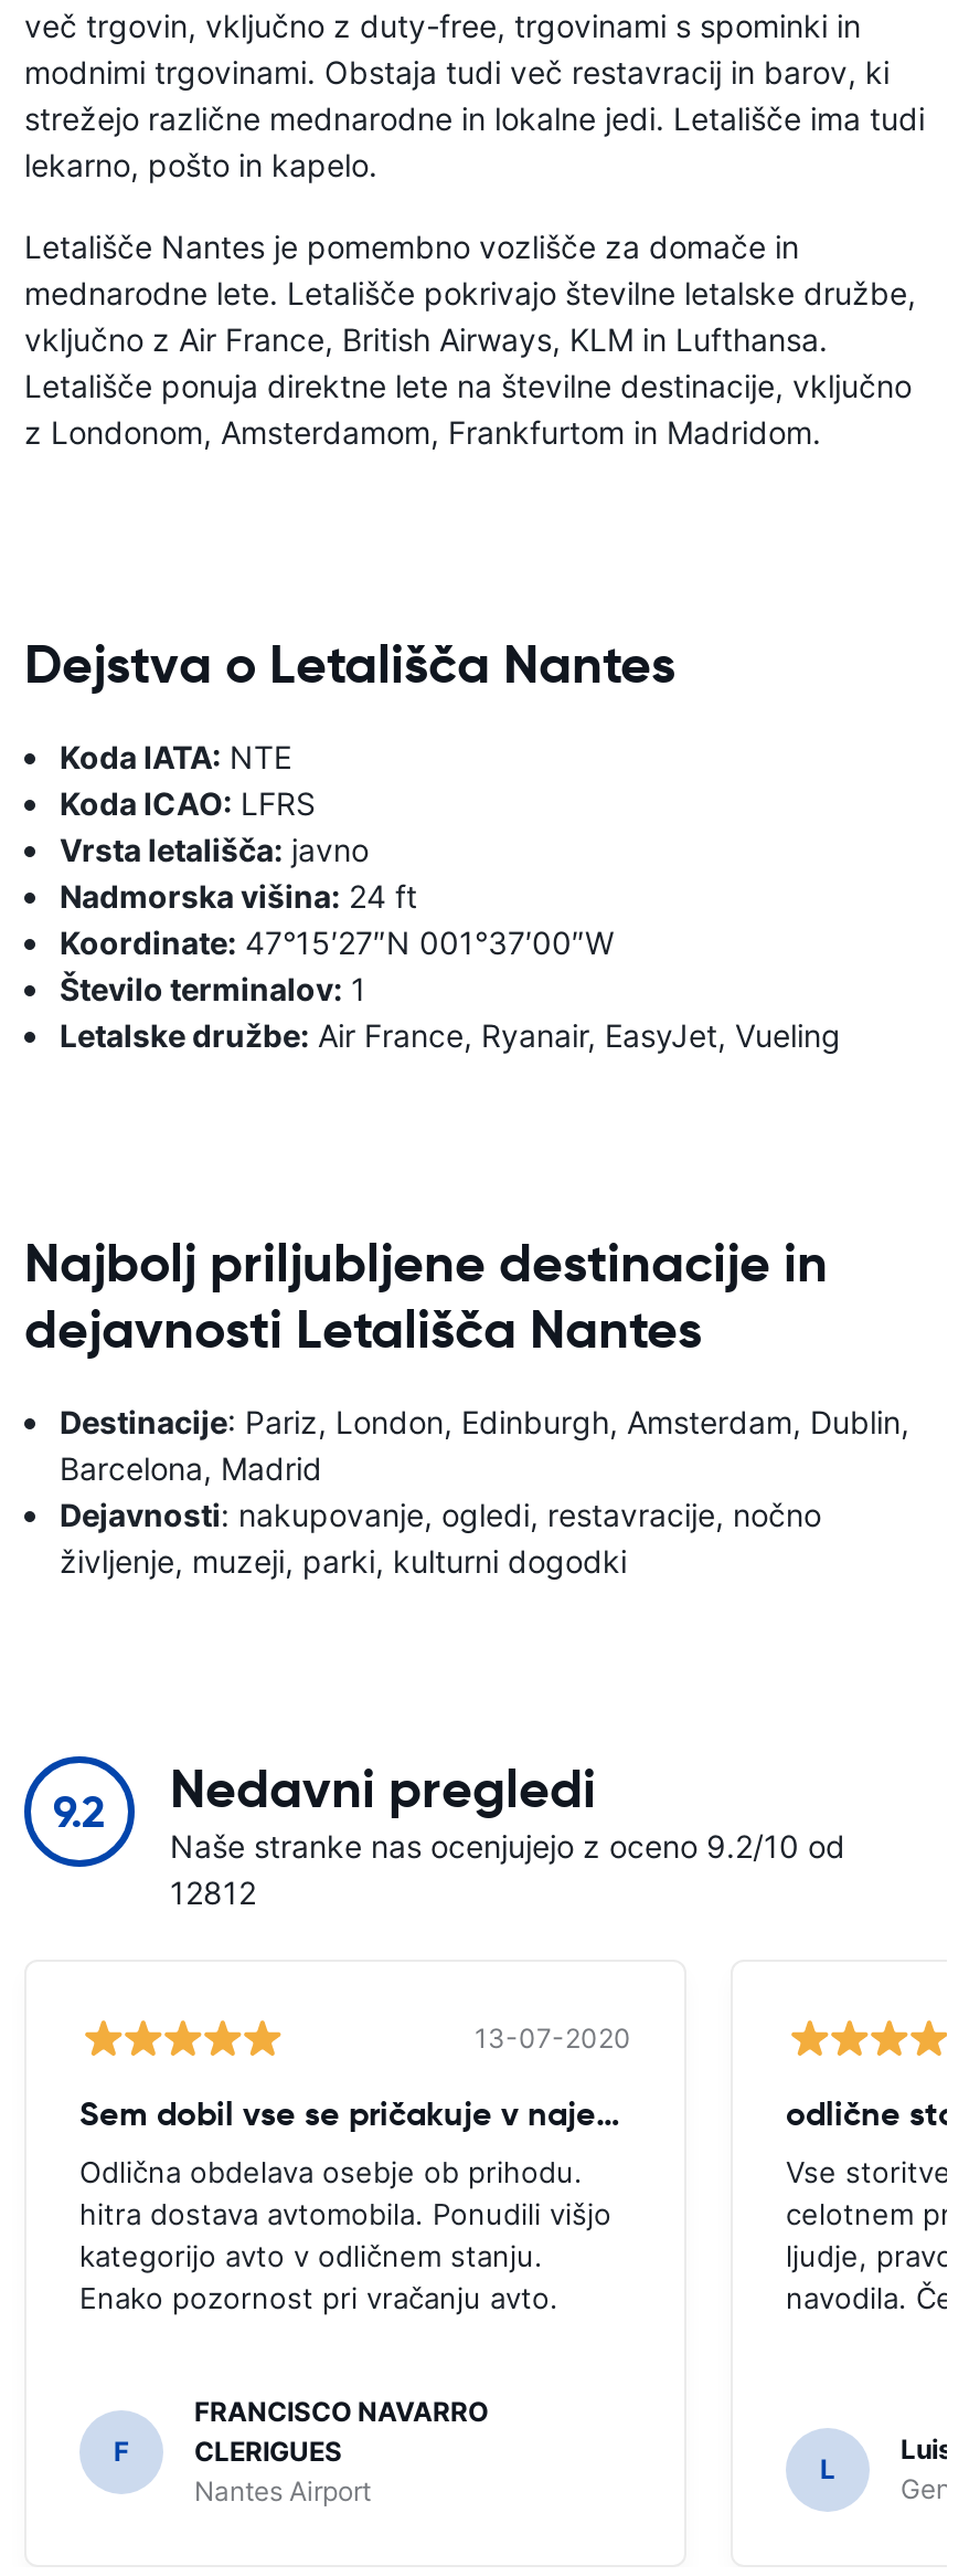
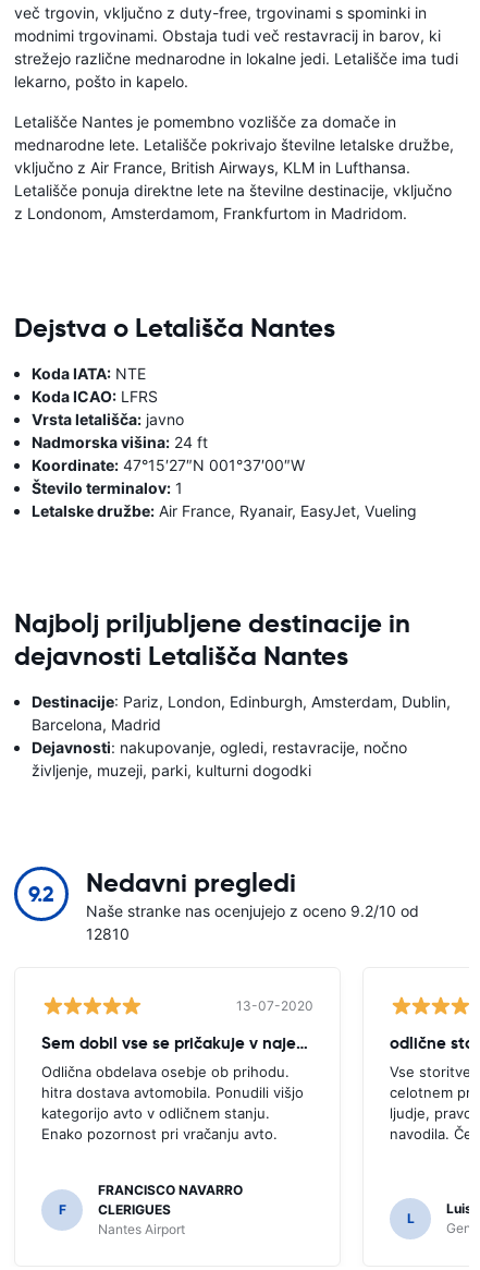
[170,1873,256,1911] 12812 -> [86,924,130,943] 12810

